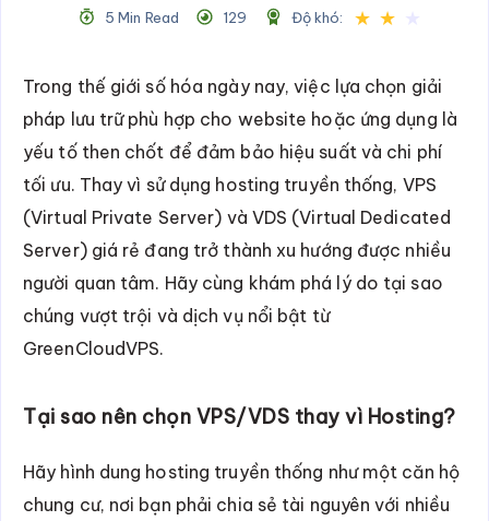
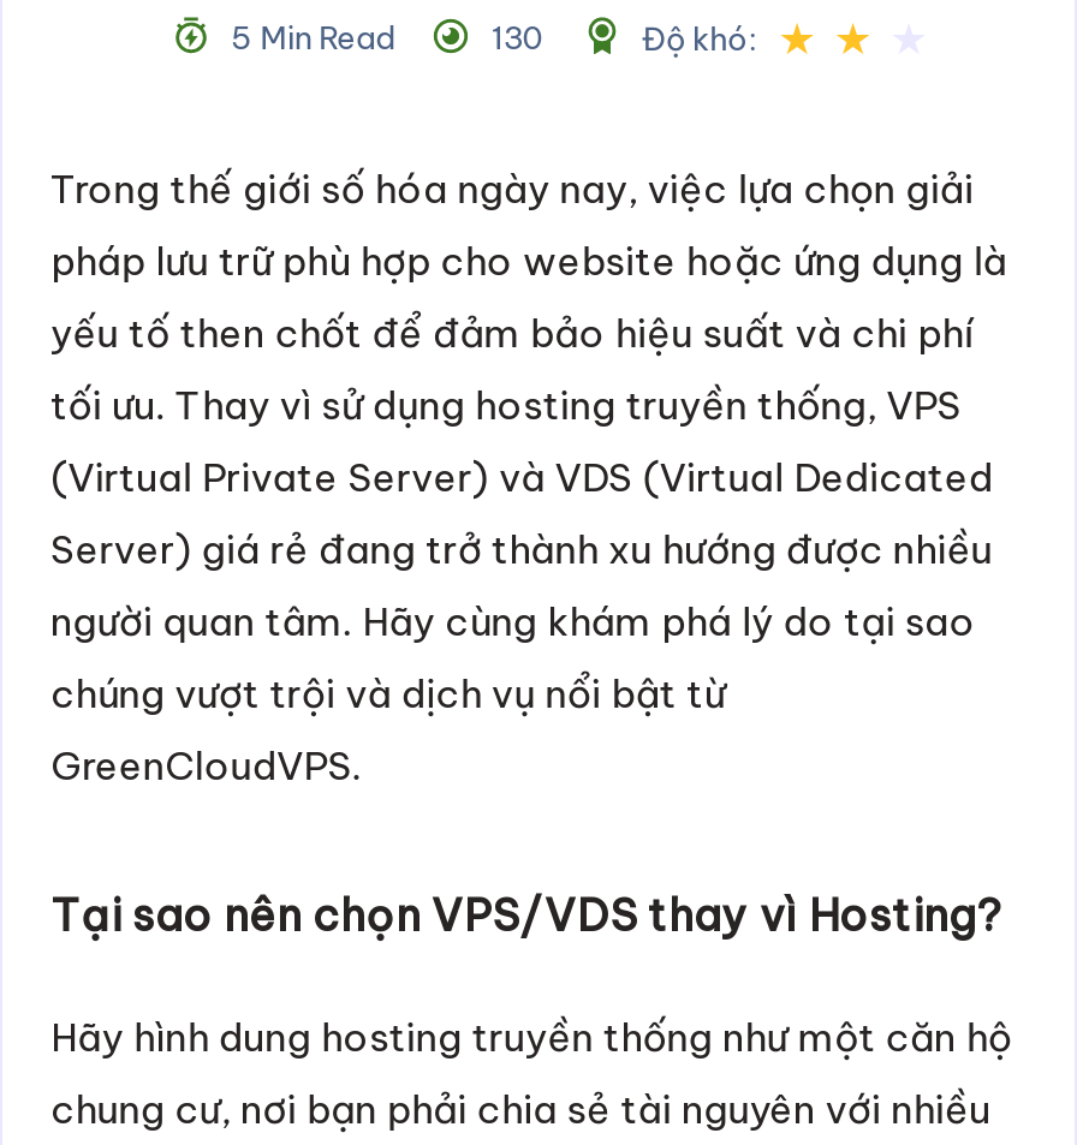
[220,9,247,27] 129 -> [483,19,545,57] 130

